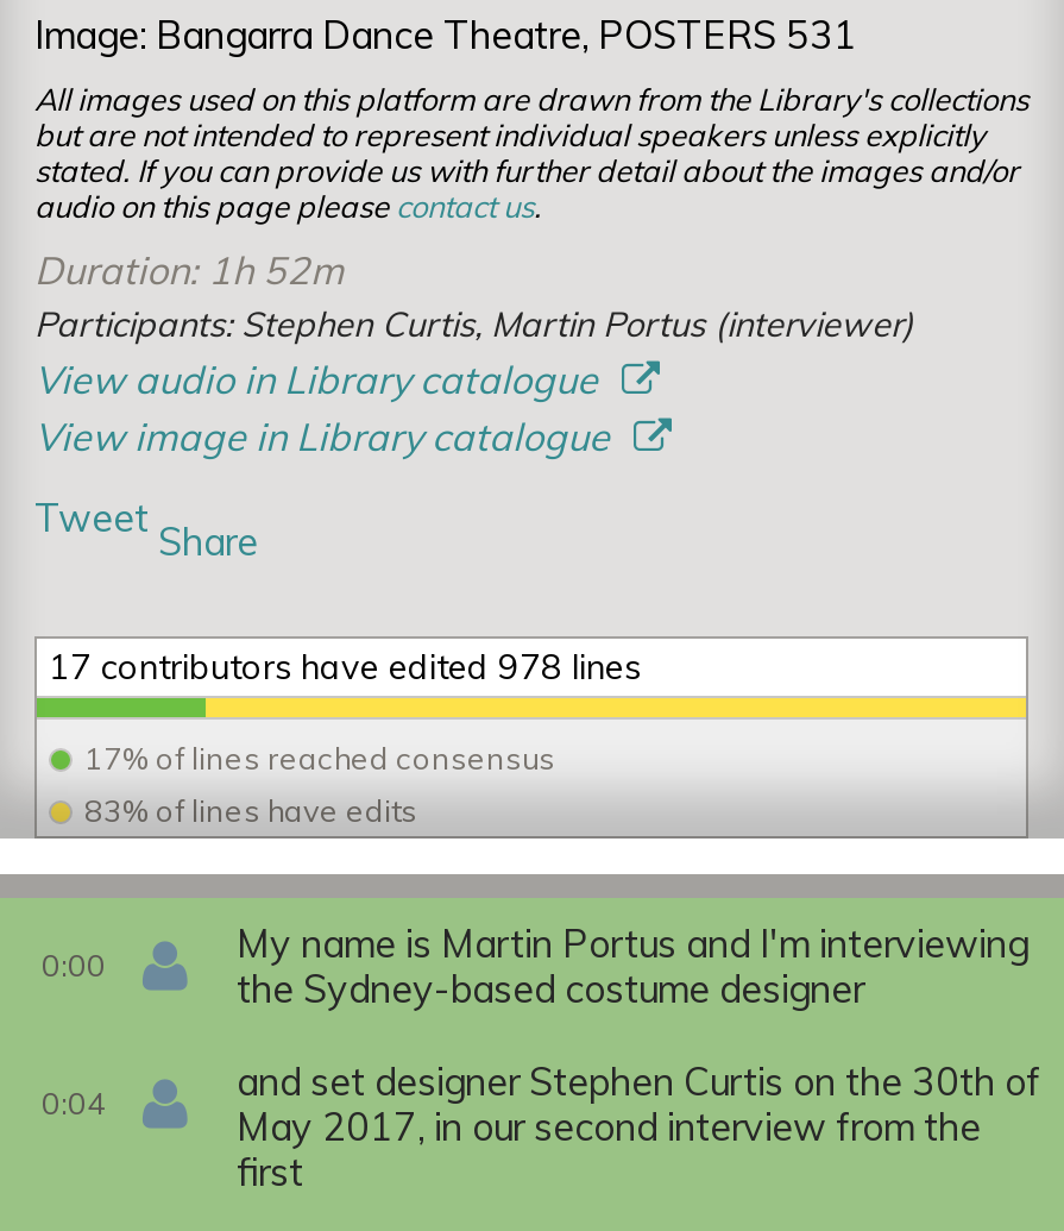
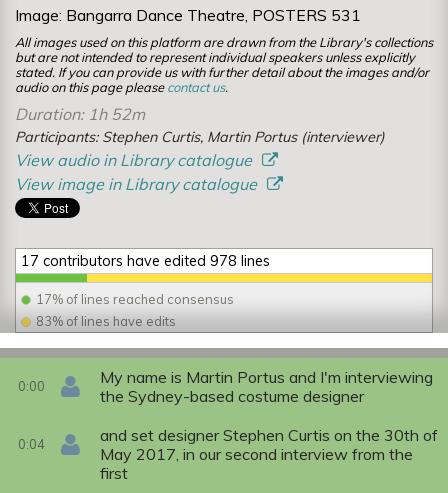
[34,495,258,566] Tweet Share -> none

